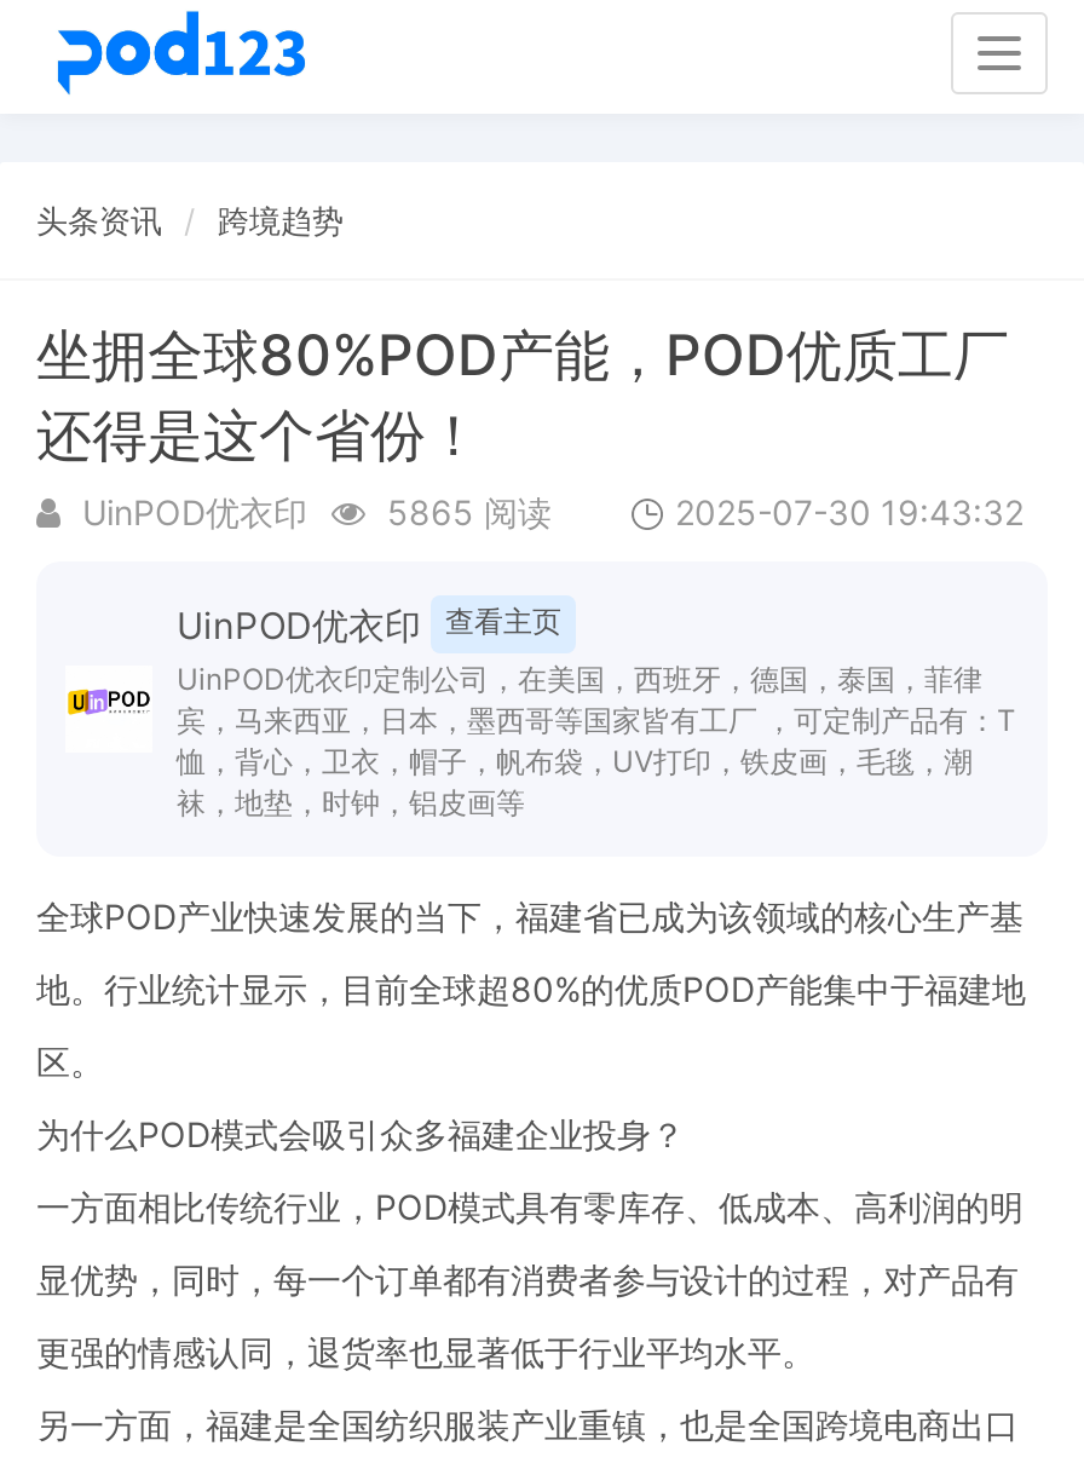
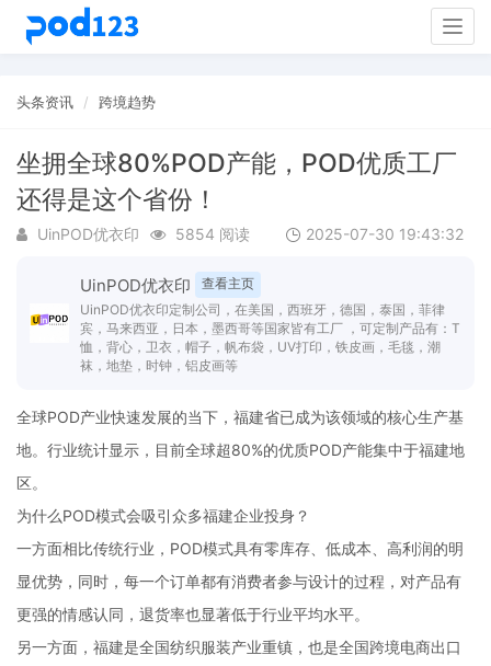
[73,491,552,532] UinPOD优衣印 5865 阅读 -> [33,225,250,243] UinPOD优衣印 5854 阅读

